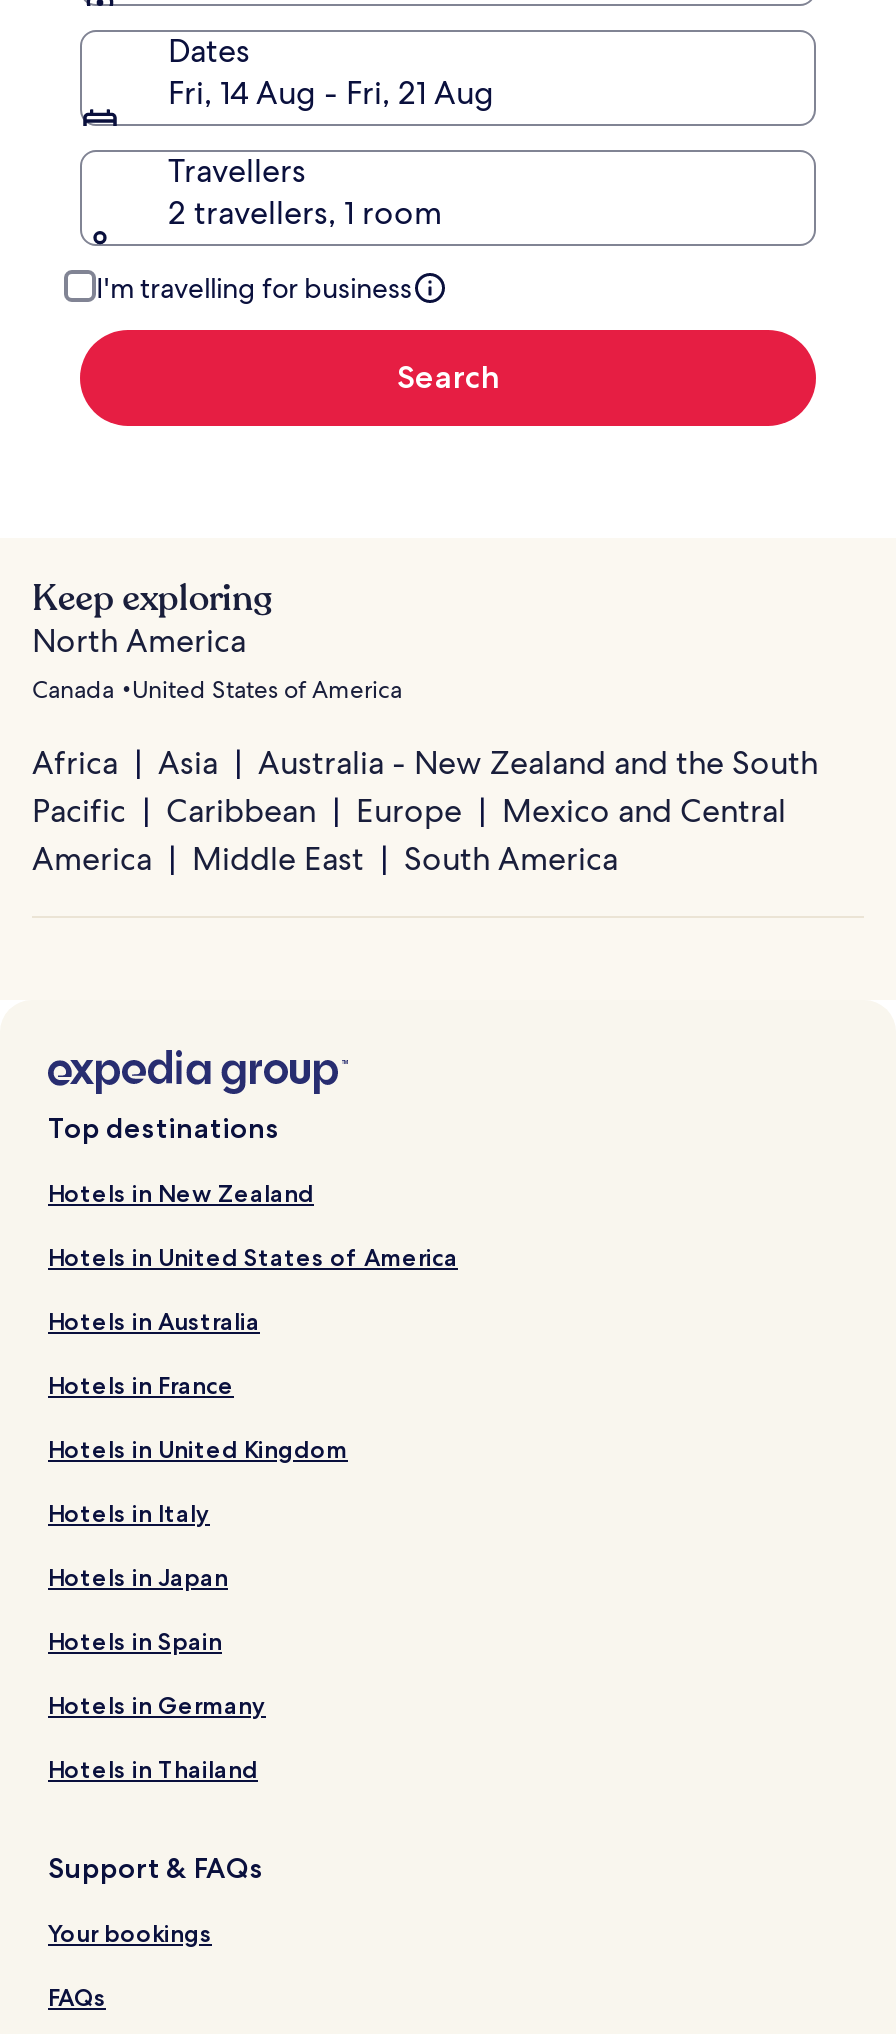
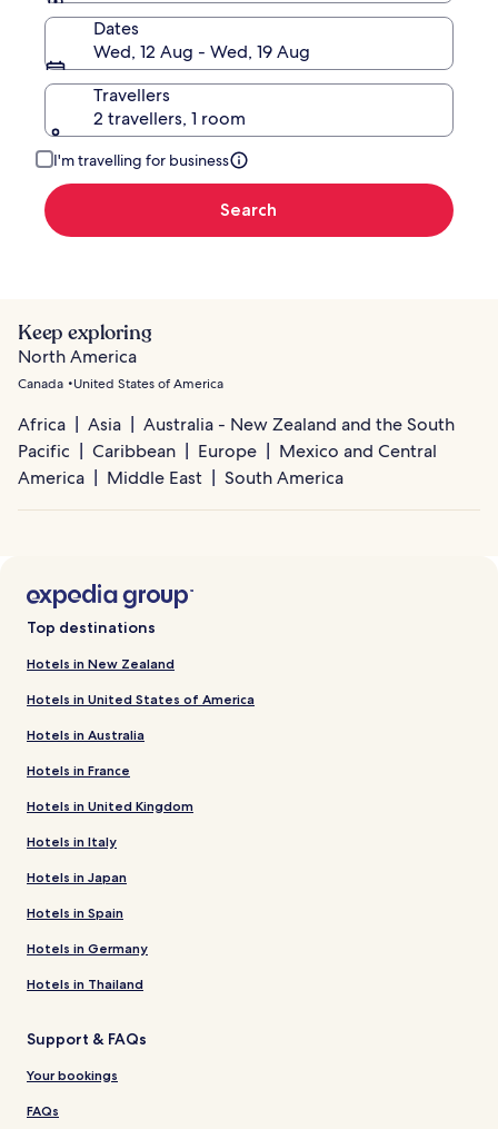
[168,71,494,113] Fri, 14 Aug - Fri, 21 Aug -> [93,40,310,63] Wed, 12 Aug - Wed, 19 Aug

